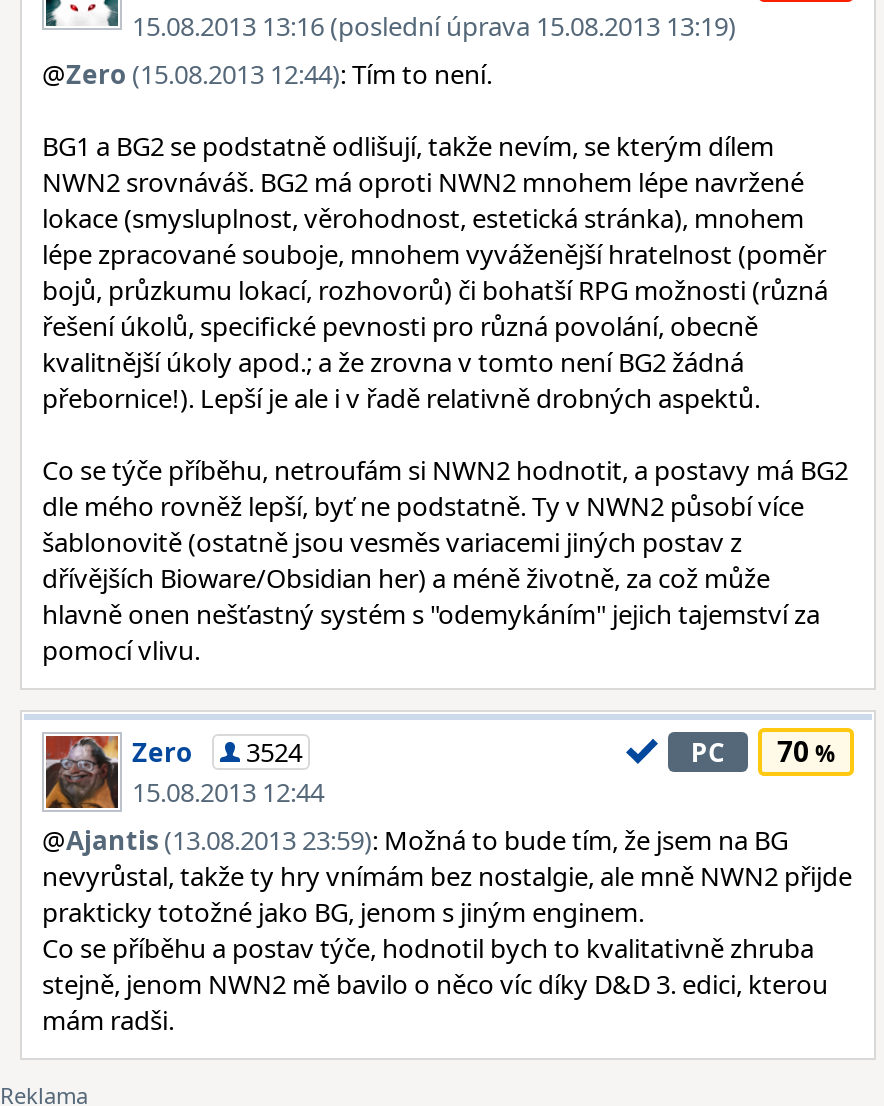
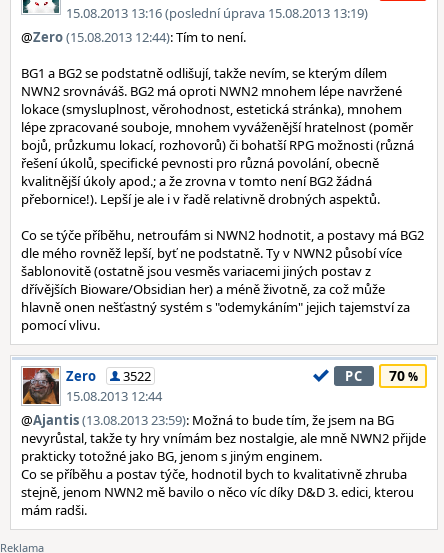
[132,734,302,770] Zero 3524 -> [66,367,151,385] Zero 3522

